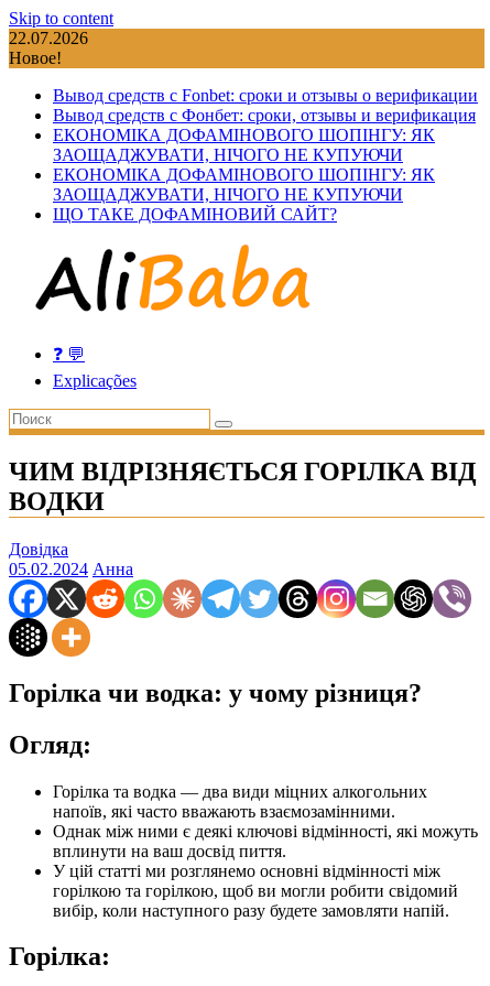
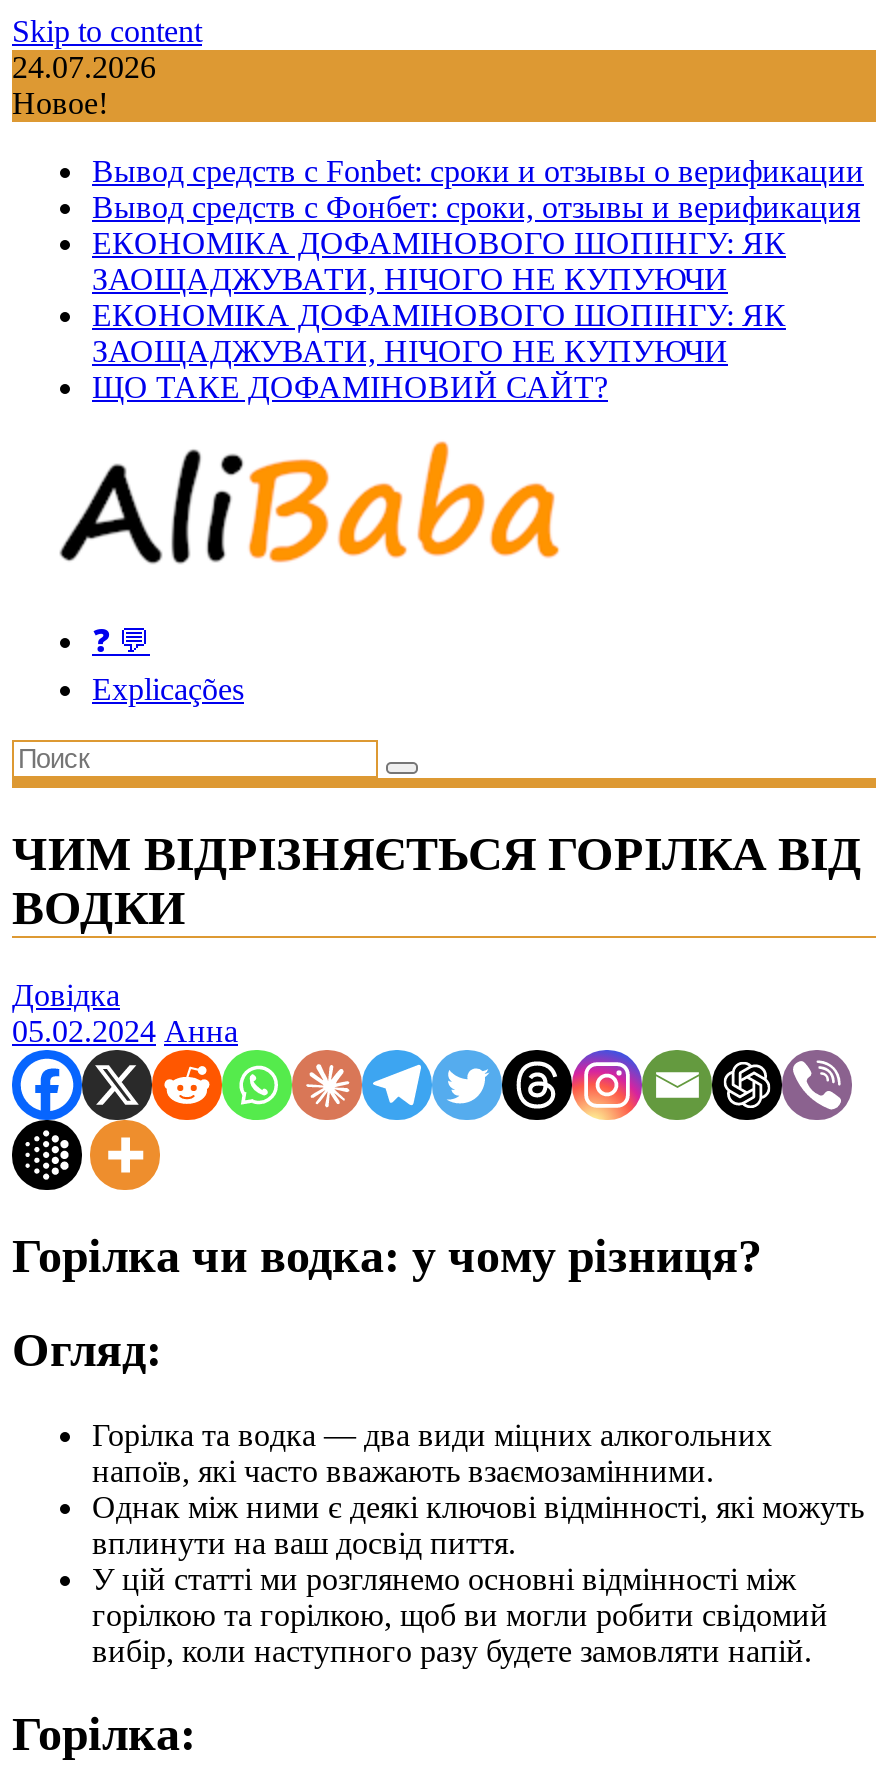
[9,29,88,47] 22.07.2026 -> [12,50,156,84] 24.07.2026

